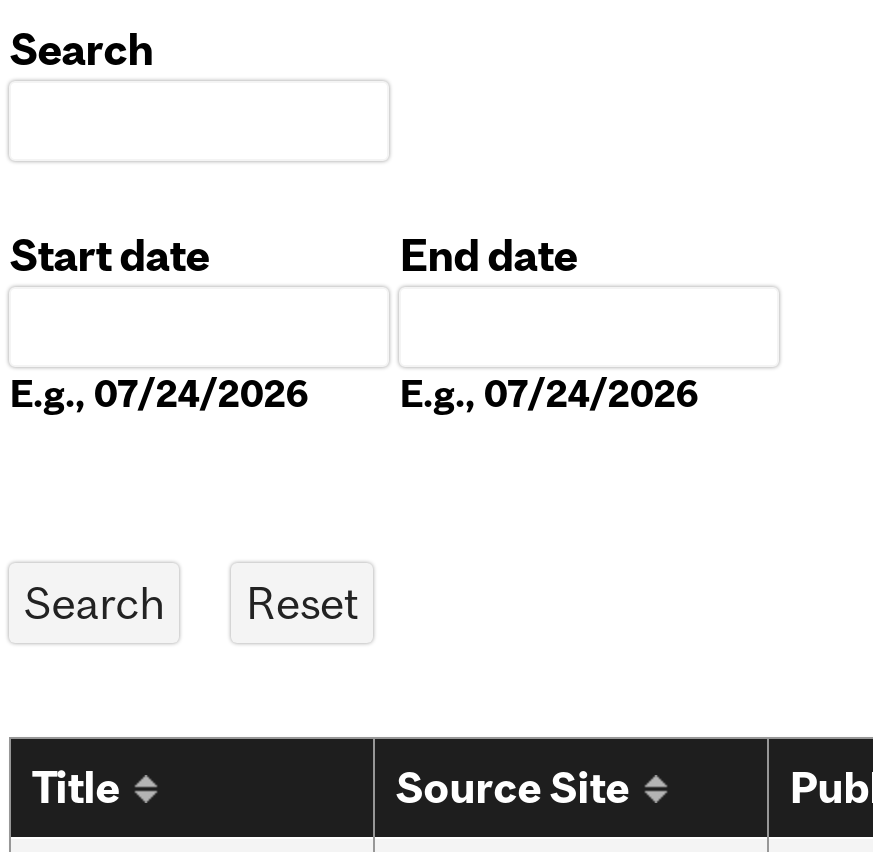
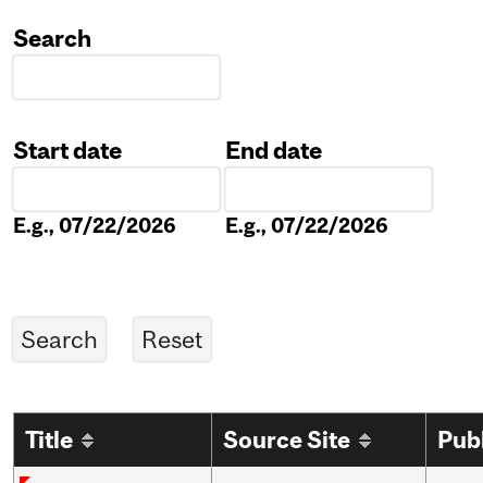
[9,372,309,416] E.g., 07/24/2026 -> [13,214,176,237] E.g., 07/22/2026
[399,372,699,416] E.g., 07/24/2026 -> [225,214,389,237] E.g., 07/22/2026

